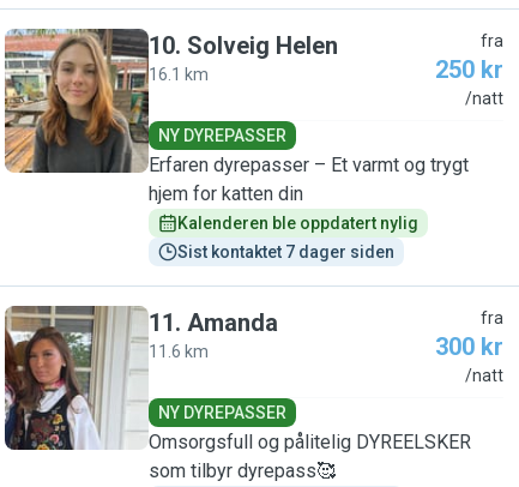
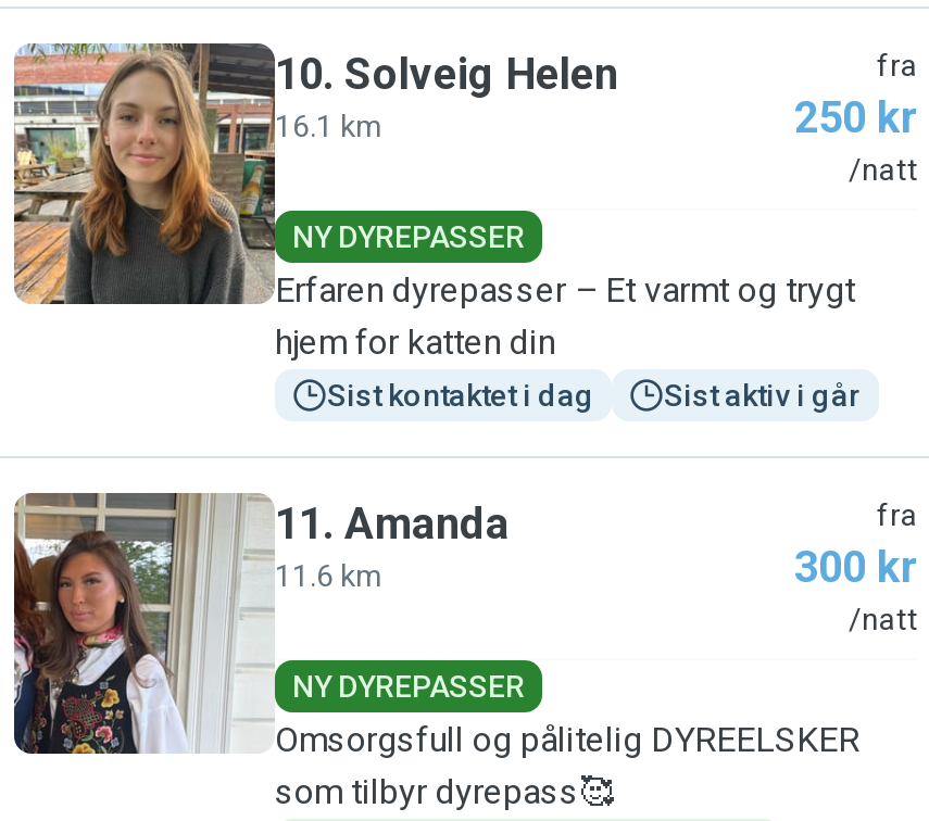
[177,214,418,261] Kalenderen ble oppdatert nylig | Sist kontaktet 7 dager siden -> [327,378,862,413] Sist kontaktet i dag | Sist aktiv i går

